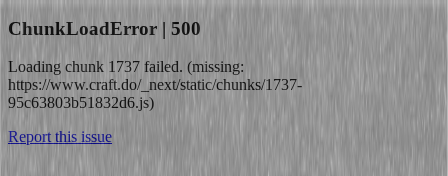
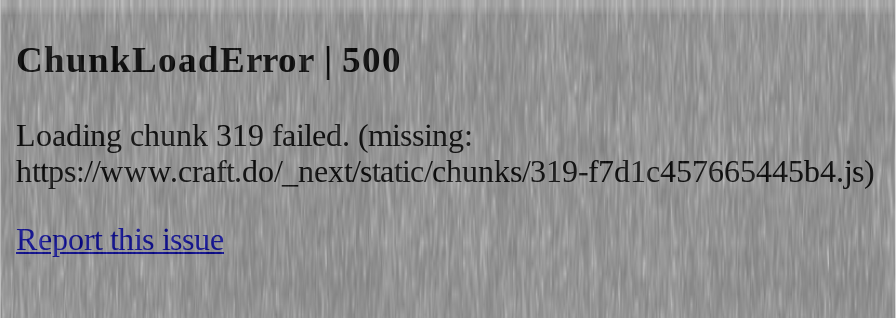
[8,58,302,111] Loading chunk 1737 failed. (missing: | https://www.craft.do/_next/static/chunks/1737- | 95c63803b51832d6.js) -> [16,119,874,189] Loading chunk 319 failed. (missing: | https://www.craft.do/_next/static/chunks/319-f7d1c457665445b4.js)

